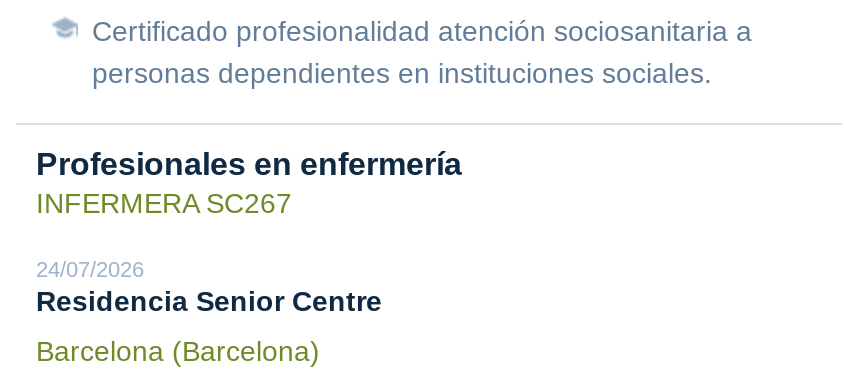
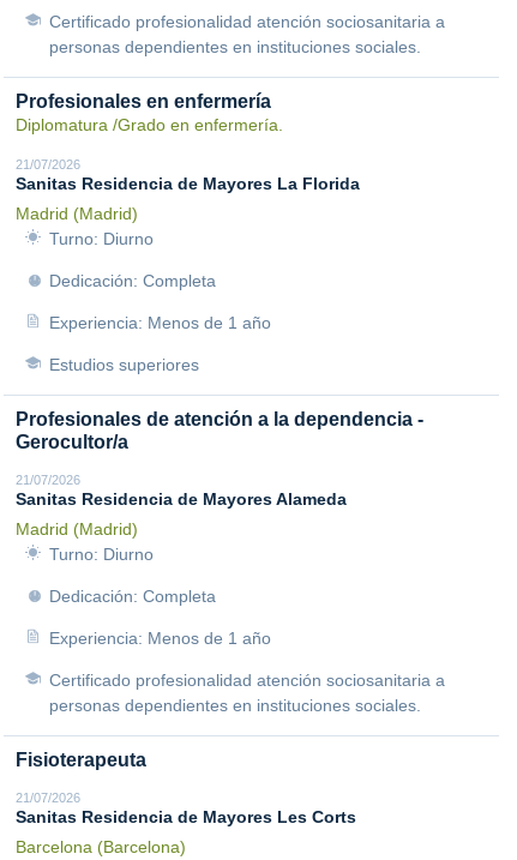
[36,187,382,317] INFERMERA SC267 | 24/07/2026 | Residencia Senior Centre -> [16,115,445,826] Diplomatura /Grado en enfermería. | 21/07/2026 | Sanitas Residencia de Mayores La Florida | Madrid (Madrid) | Turno: Diurno | Dedicación: Completa | Experiencia: Menos de 1 año | Estudios superiores | Profesionales de atención a la dependencia - | Gerocultor/a | 21/07/2026 | Sanitas Residencia de Mayores Alameda | Madrid (Madrid) | Turno: Diurno | Dedicación: Completa | Experiencia: Menos de 1 año | Certificado profesionalidad atención sociosanitaria a | personas dependientes en instituciones sociales. | Fisioterapeuta | 21/07/2026 | Sanitas Residencia de Mayores Les Corts

